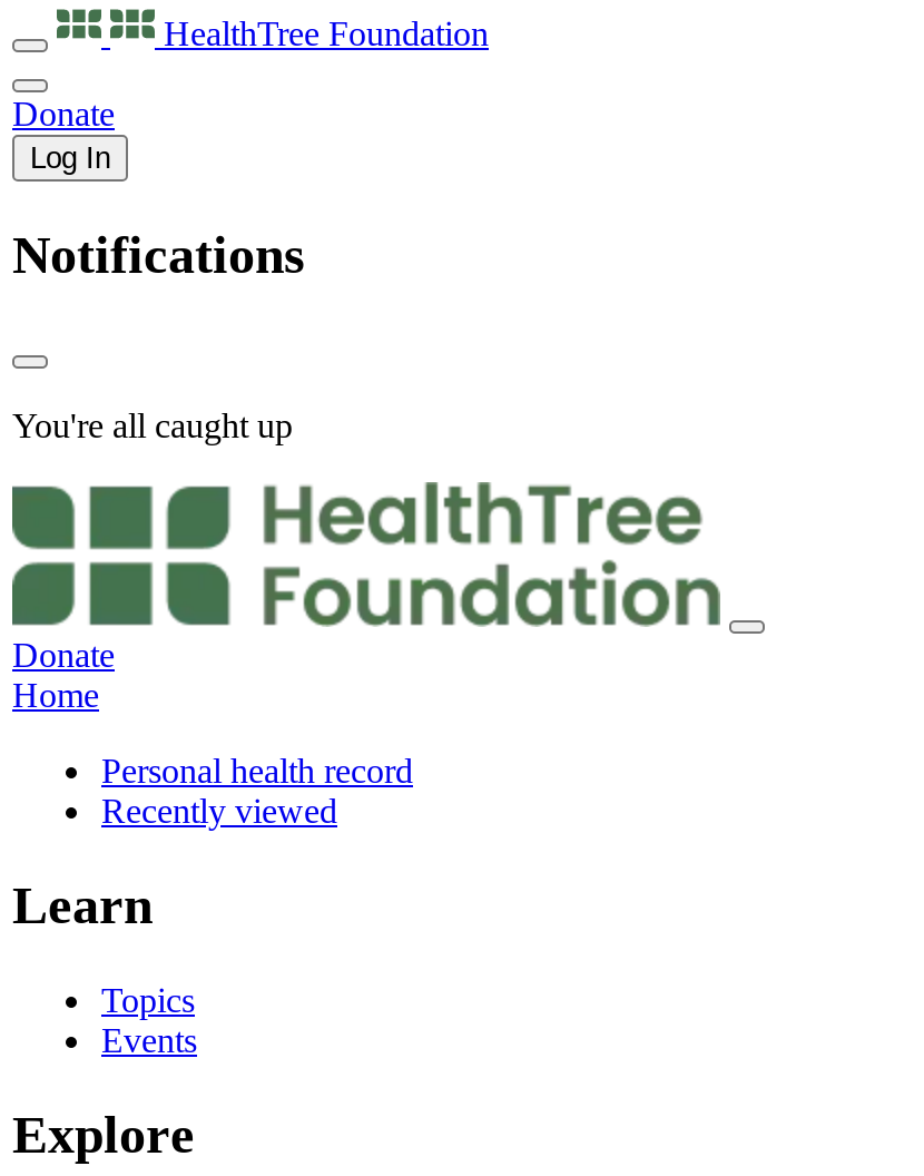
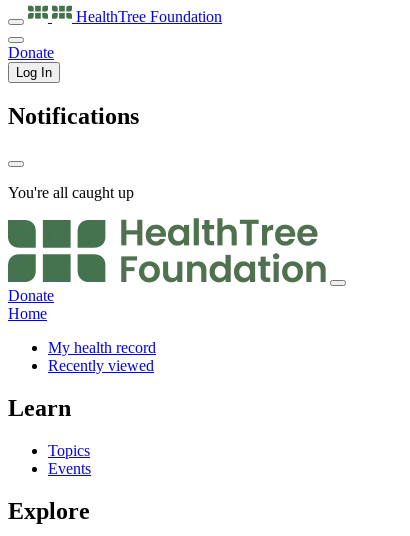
[101,751,413,789] Personal health record -> [48,339,156,356] My health record

